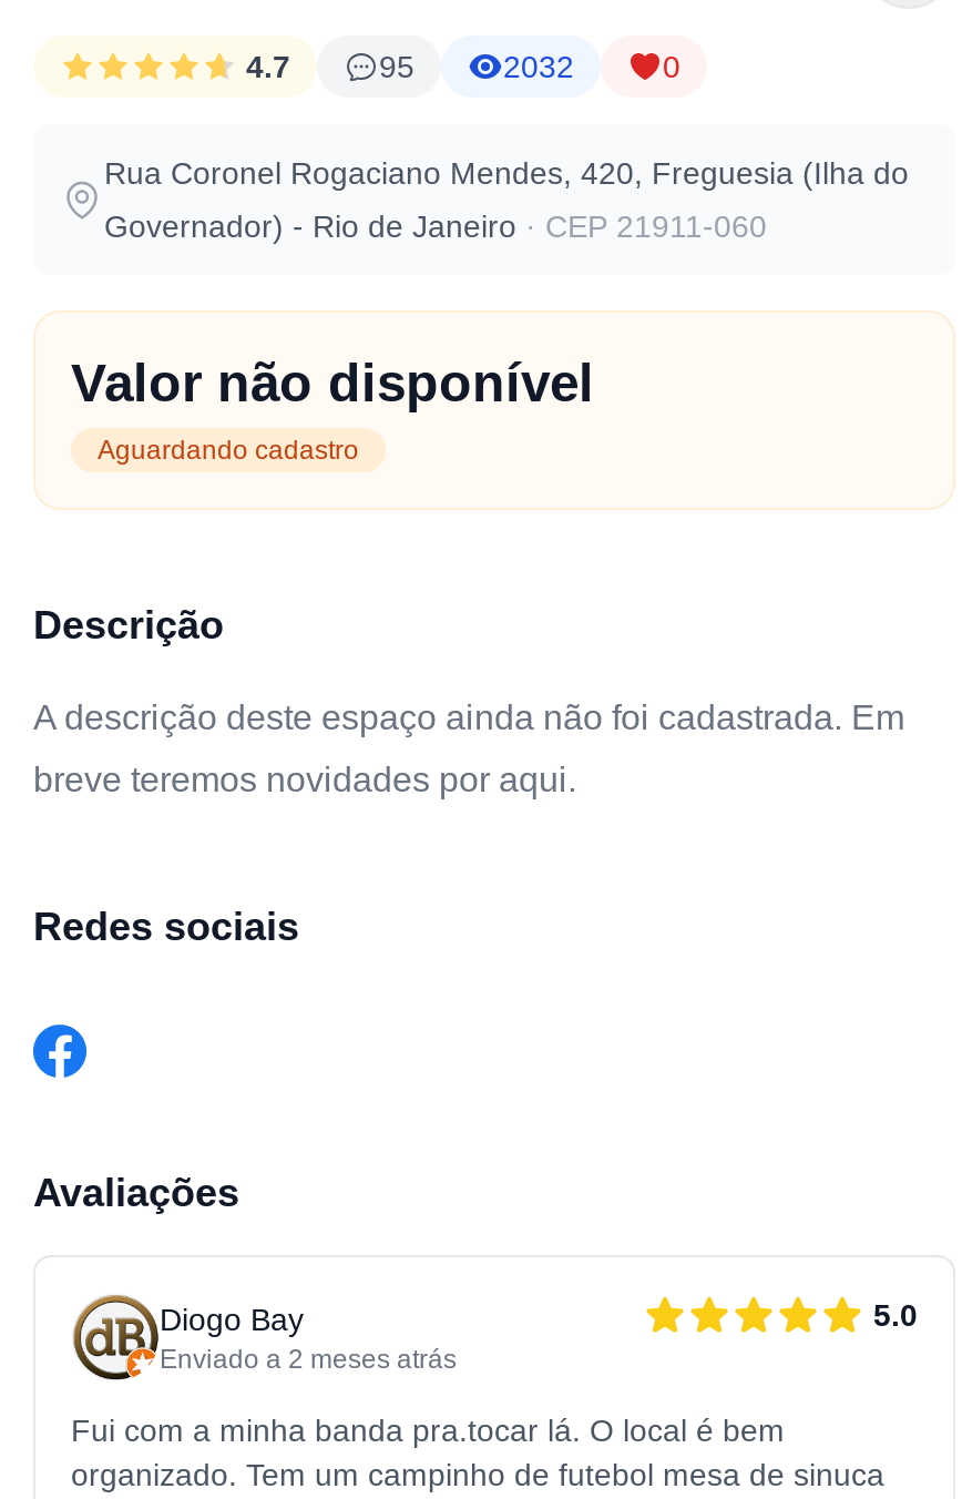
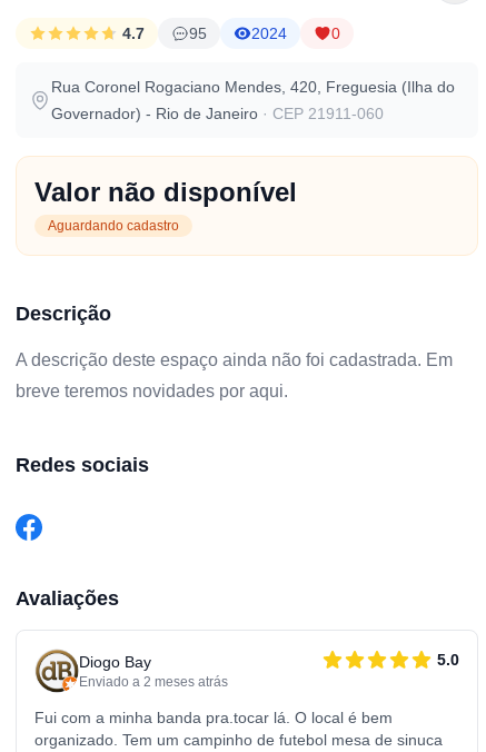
[503,49,574,84] 2032 -> [251,24,287,42] 2024

